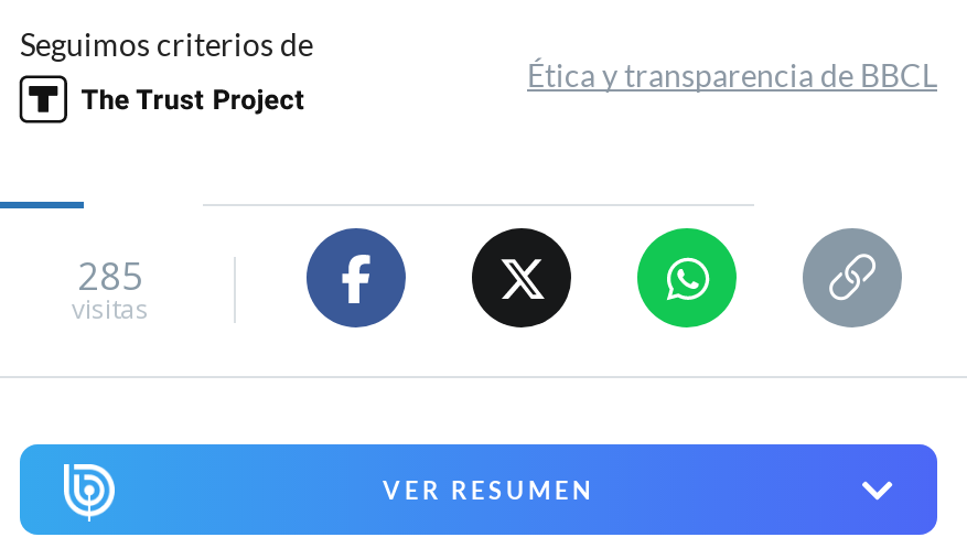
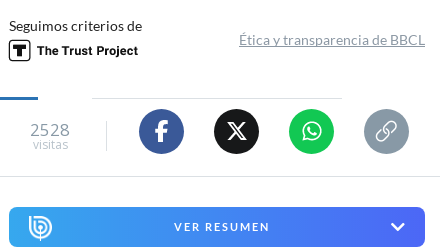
[77,251,143,301] 285 -> [30,118,70,141] 2528

